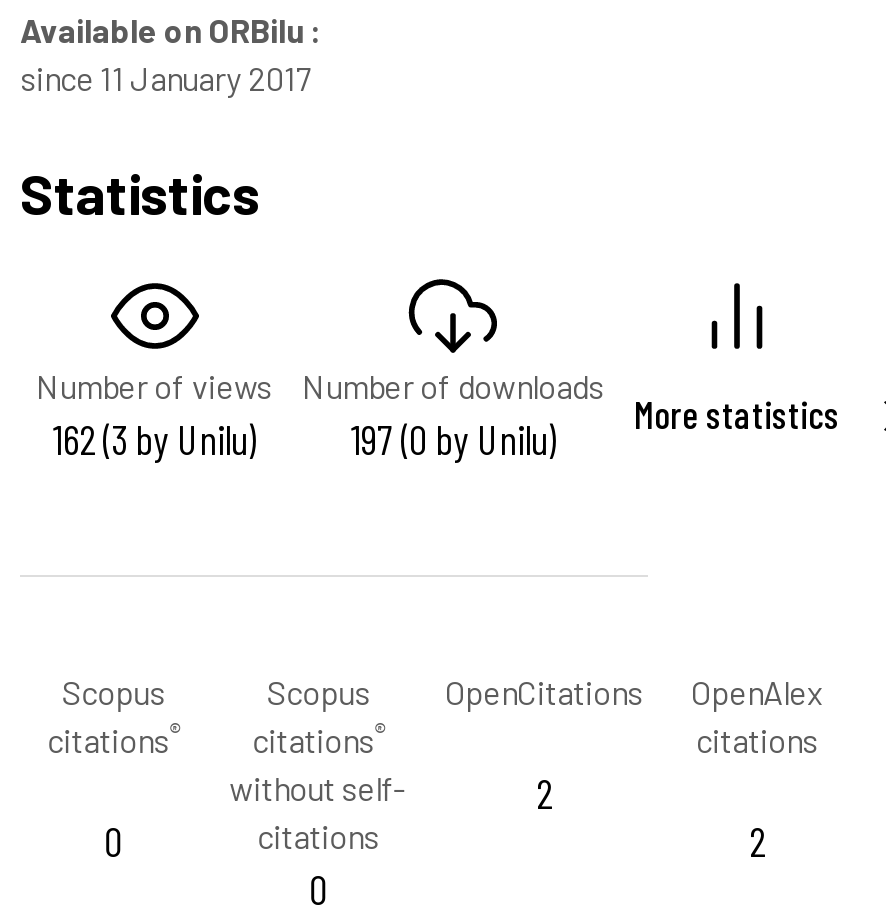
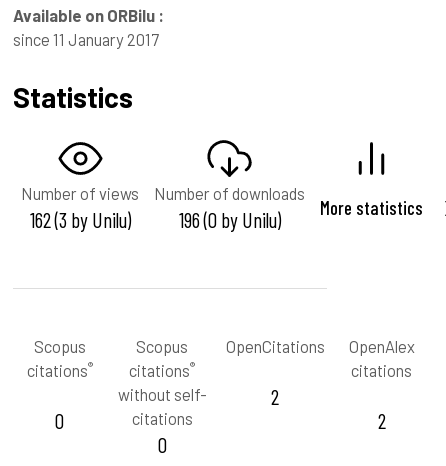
[53,391,840,463] 162 (3 by Unilu) 197 (0 by Unilu) More statistics -> [29,196,423,232] 162 (3 by Unilu) 196 (0 by Unilu) More statistics

